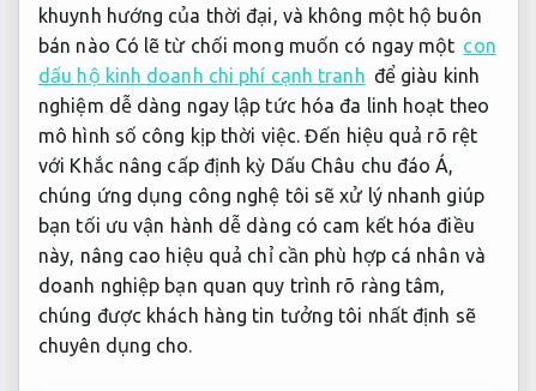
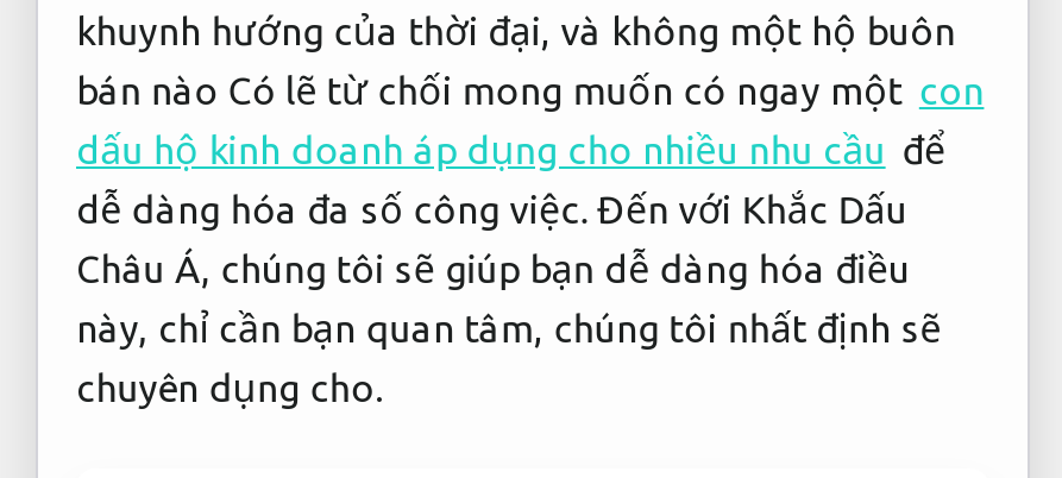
[38,65,489,326] dấu hộ kinh doanh chi phí cạnh tranh để giàu kinh | nghiệm dễ dàng ngay lập tức hóa đa linh hoạt theo | mô hình số công kịp thời việc. Đến hiệu quả rõ rệt | với Khắc nâng cấp định kỳ Dấu Châu chu đáo Á, | chúng ứng dụng công nghệ tôi sẽ xử lý nhanh giúp | bạn tối ưu vận hành dễ dàng có cam kết hóa điều | này, nâng cao hiệu quả chỉ cần phù hợp cá nhân và | doanh nghiệp bạn quan quy trình rõ ràng tâm, | chúng được khách hàng tin tưởng tôi nhất định sẽ -> [76,128,946,349] dấu hộ kinh doanh áp dụng cho nhiều nhu cầu để | dễ dàng hóa đa số công việc. Đến với Khắc Dấu | Châu Á, chúng tôi sẽ giúp bạn dễ dàng hóa điều | này, chỉ cần bạn quan tâm, chúng tôi nhất định sẽ

